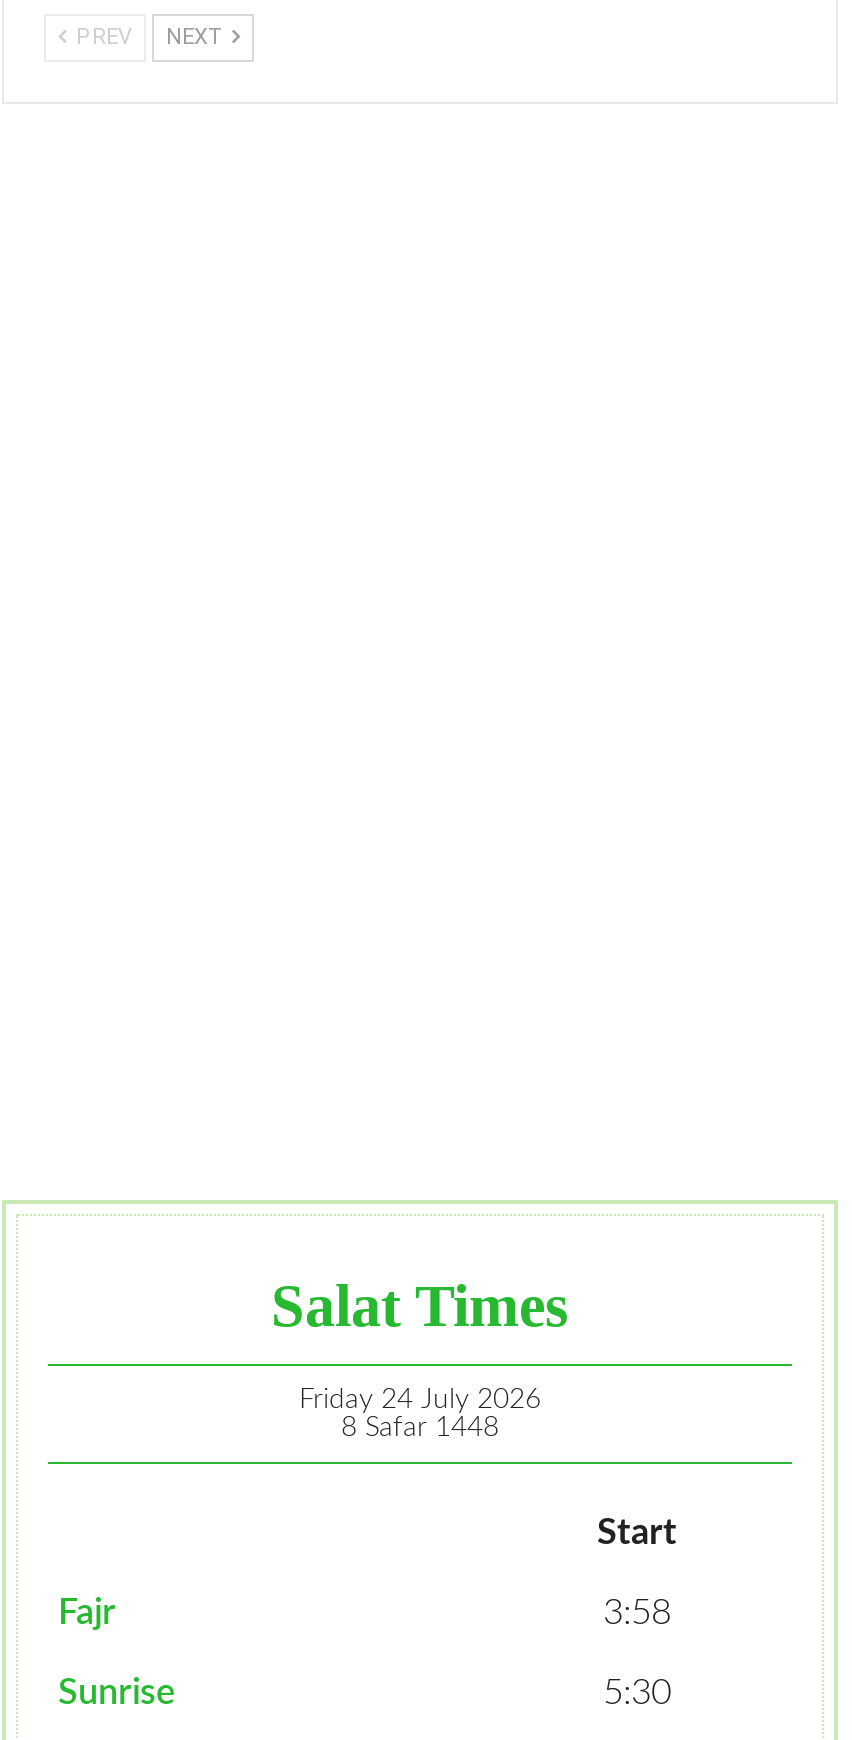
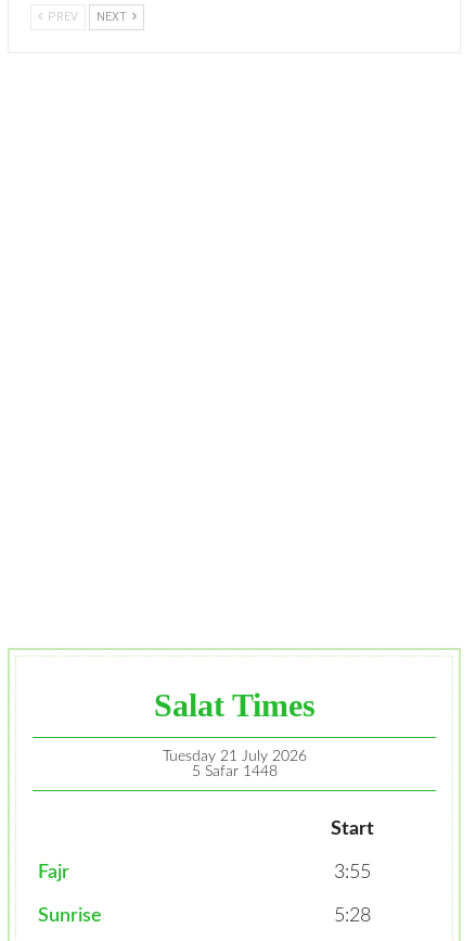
[299,1386,541,1414] Friday 24 July 2026 -> [162,749,306,764] Tuesday 21 July 2026
[341,1414,499,1442] 8 Safar 1448 -> [191,764,277,779] 5 Safar 1448
[603,1596,671,1632] 3:58 -> [333,863,370,882] 3:55
[603,1676,671,1712] 5:30 -> [333,906,370,926] 5:28

